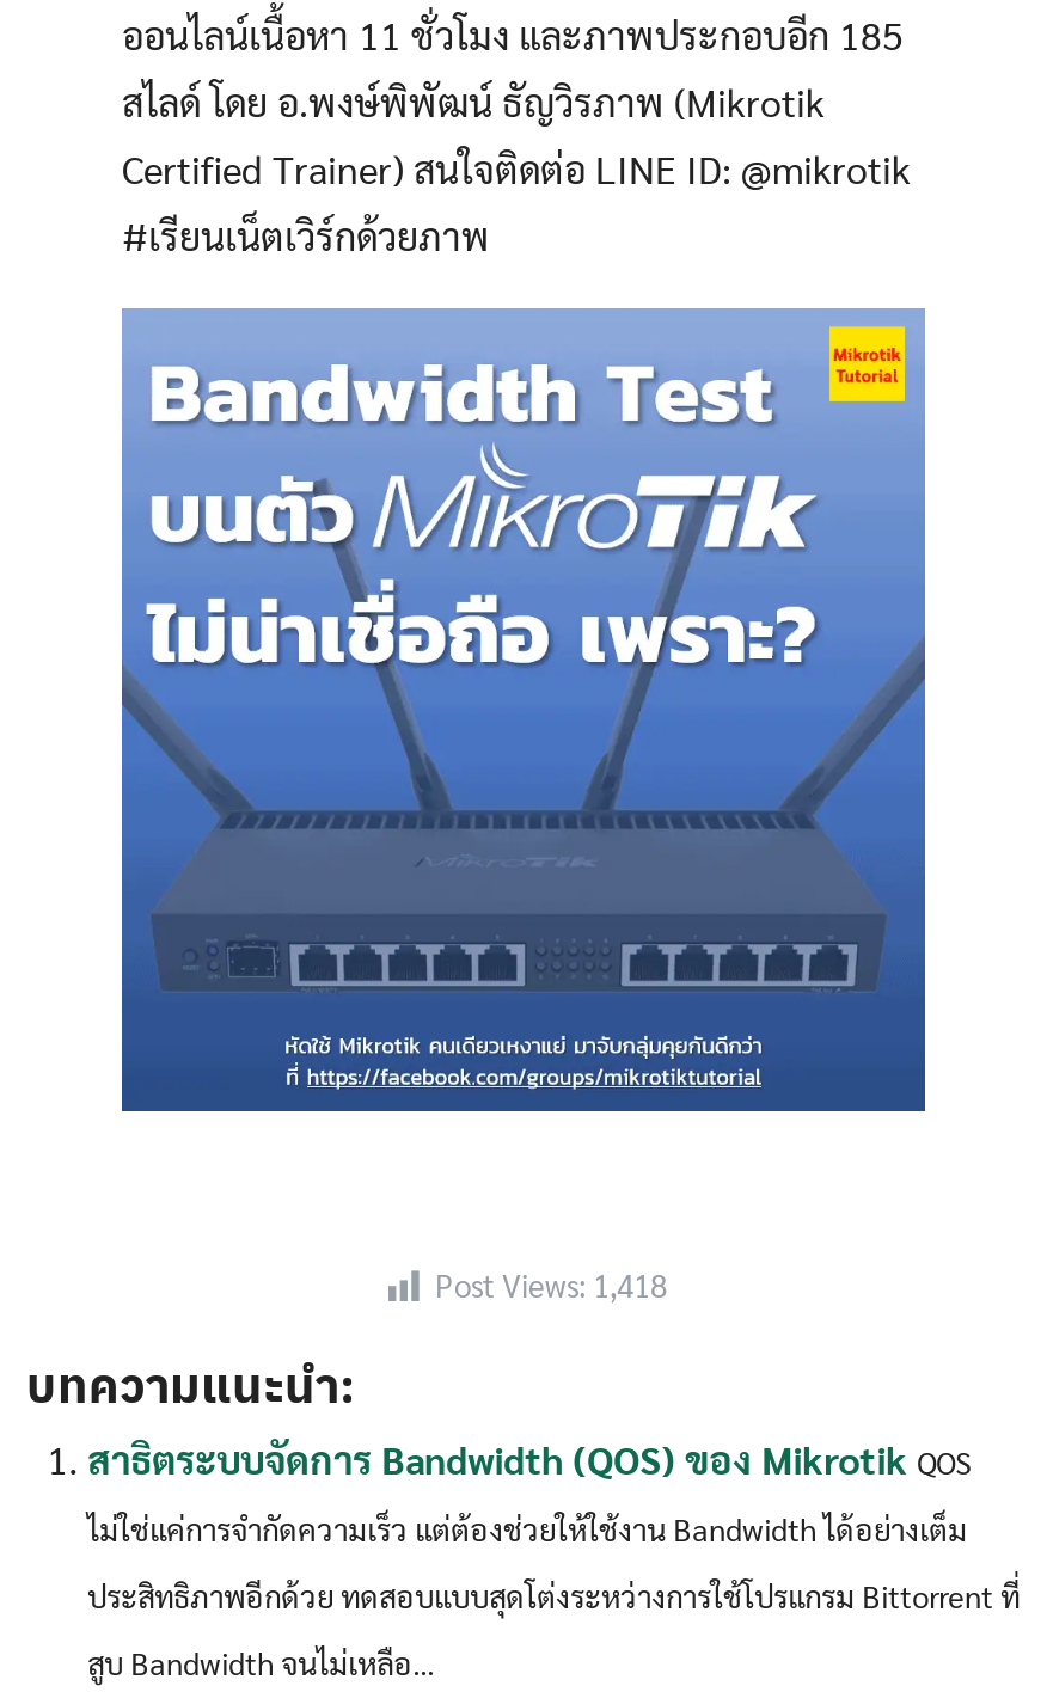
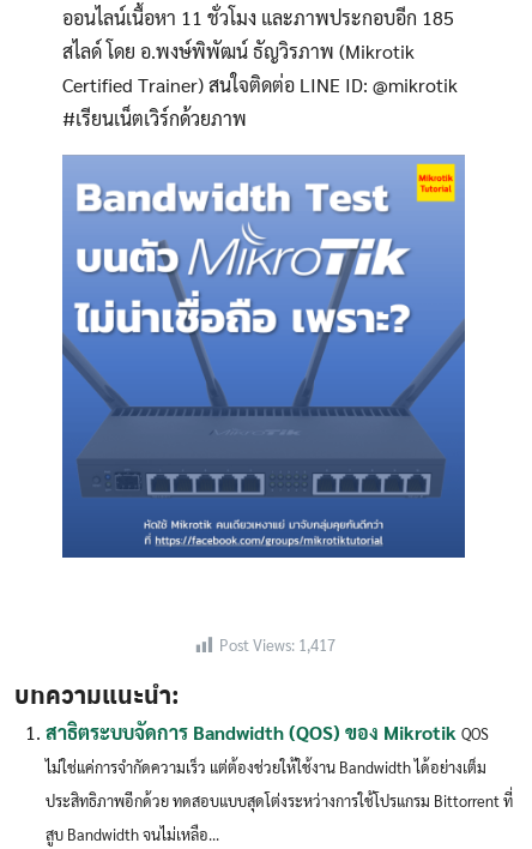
[435,1264,667,1305] Post Views: 1,418 -> [219,634,335,655] Post Views: 1,417

